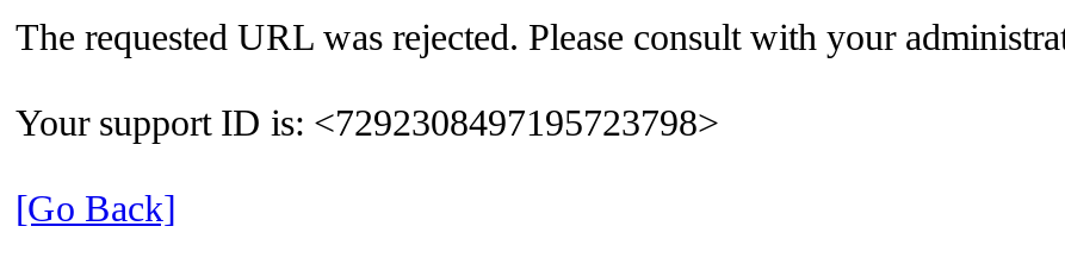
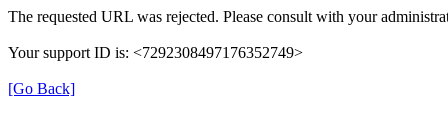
[16,102,719,143] Your support ID is: <7292308497195723798> -> [8,44,303,61] Your support ID is: <7292308497176352749>

